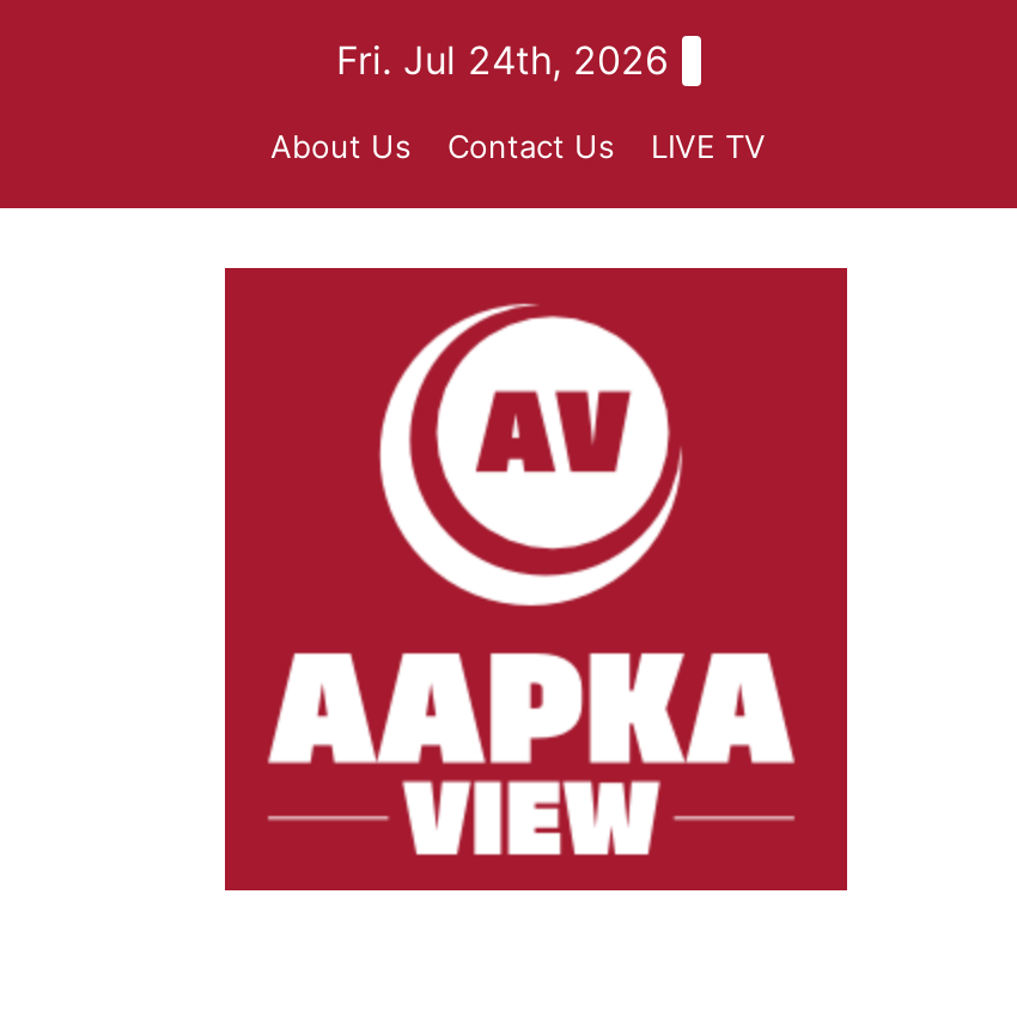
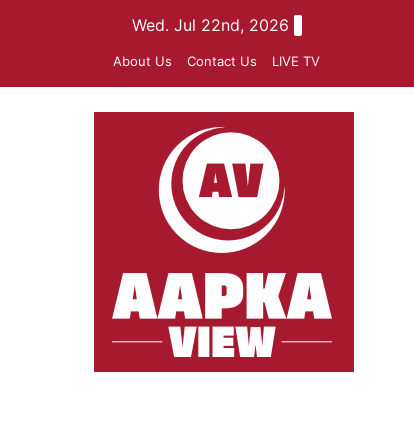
[336,36,669,84] Fri. Jul 24th, 2026 -> [131,15,288,35] Wed. Jul 22nd, 2026

